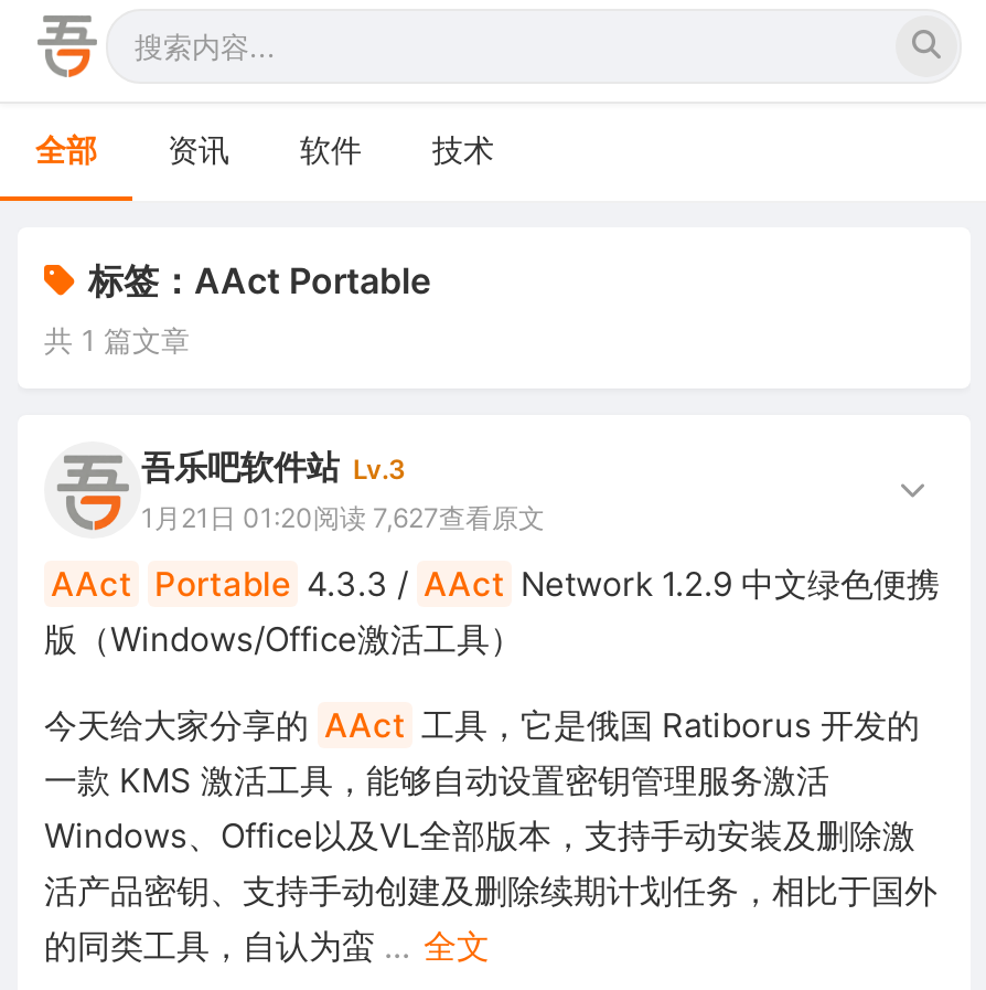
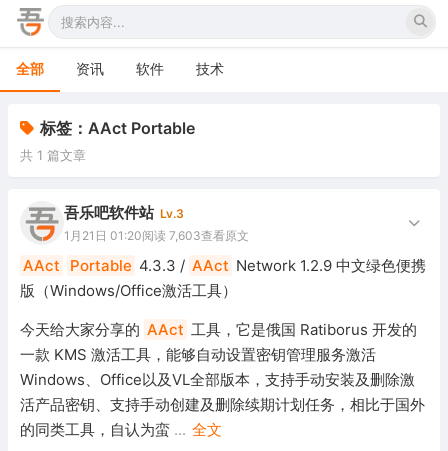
[141,501,545,534] 1月21日 01:20阅读 7,627查看原文 -> [64,228,249,243] 1月21日 01:20阅读 7,603查看原文

